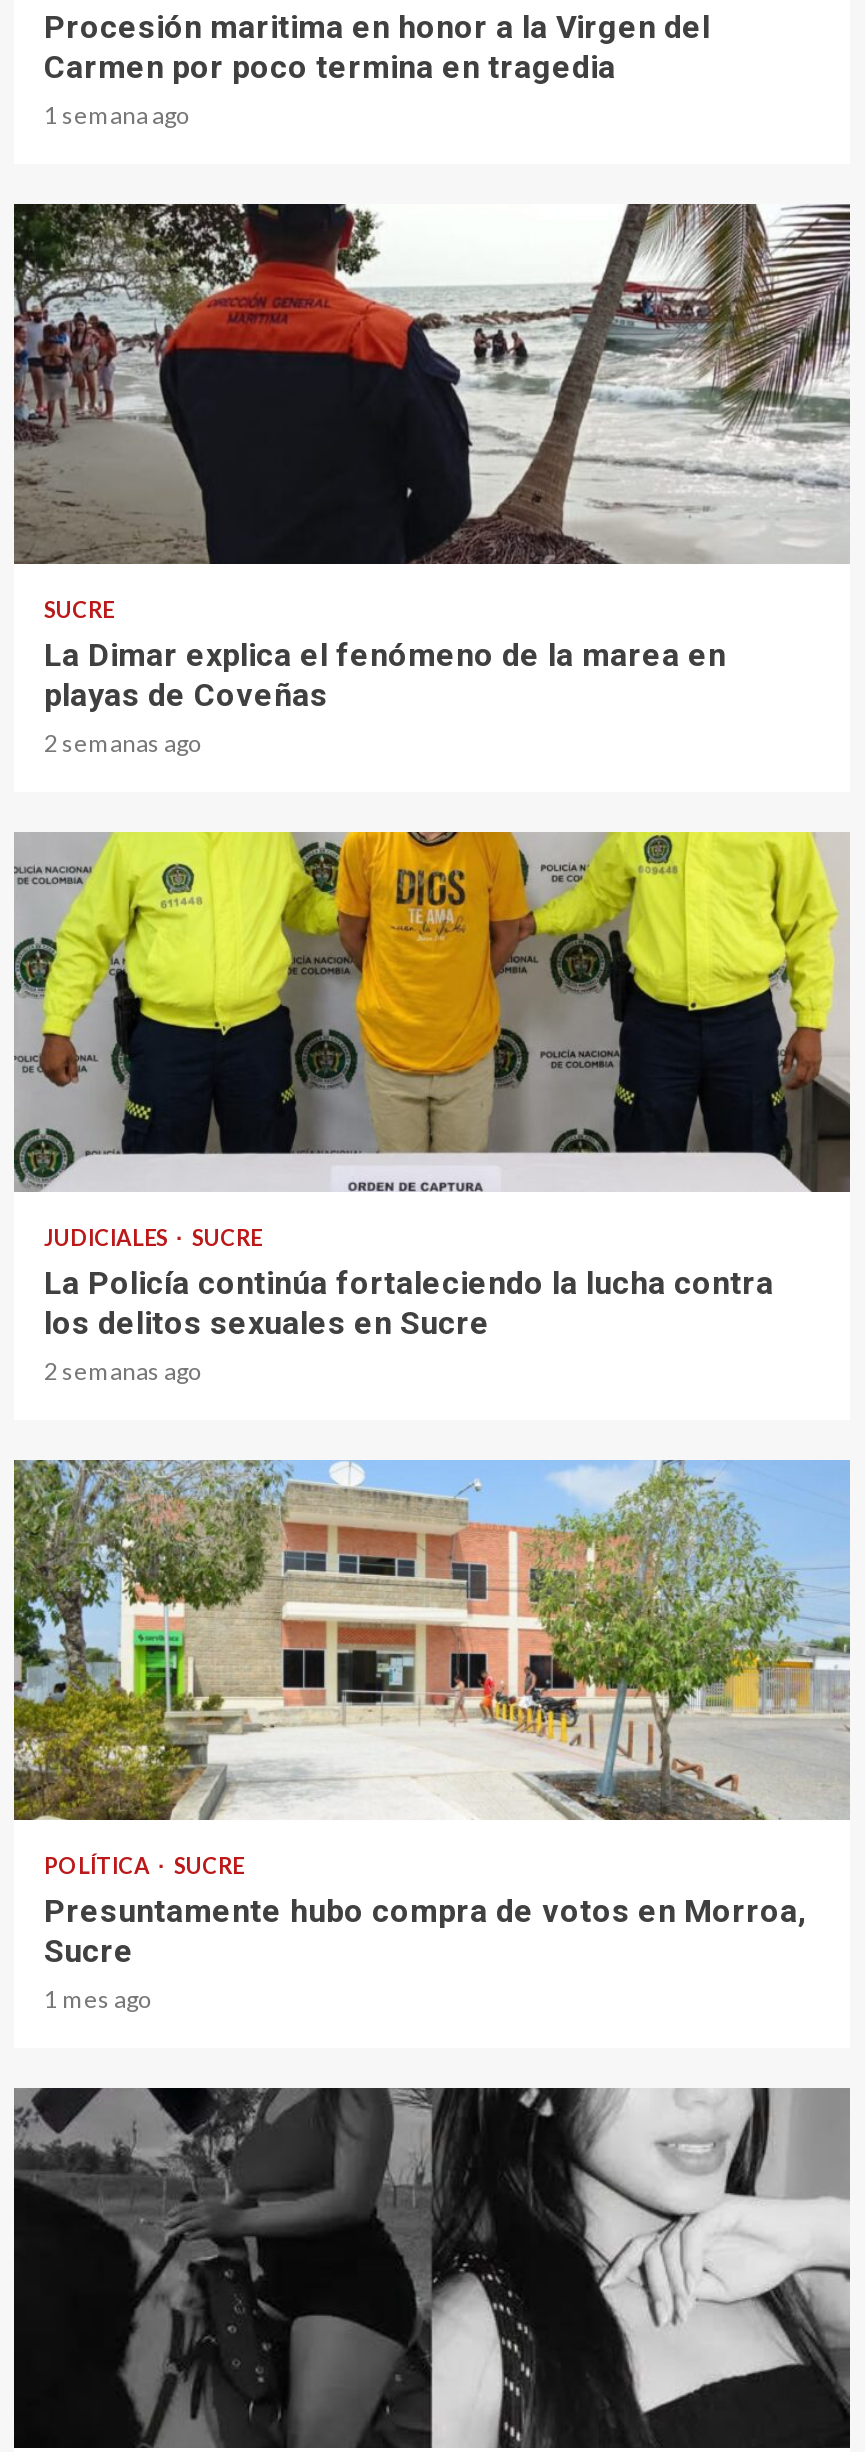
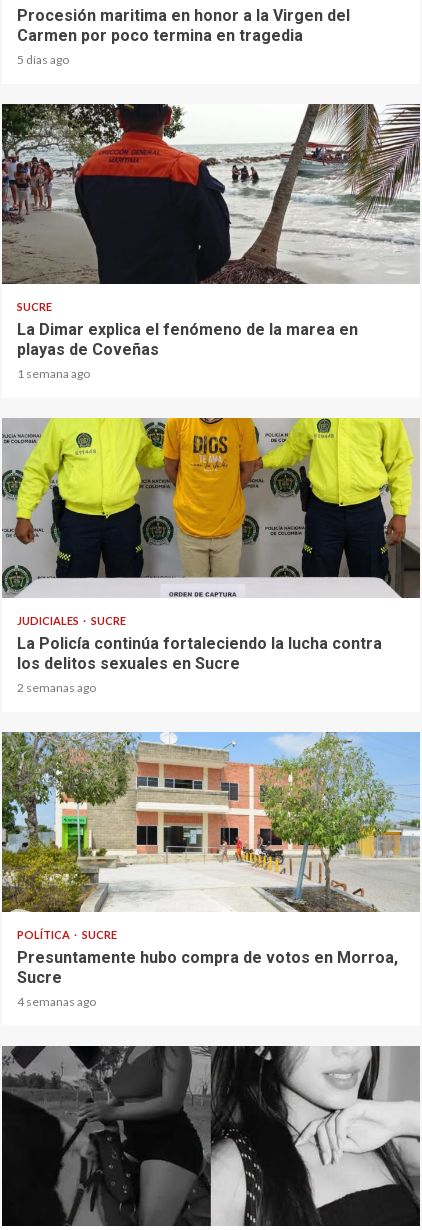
[44,100,190,130] 1 semana ago -> [17,52,69,67] 5 días ago
[44,728,202,758] 2 semanas ago -> [17,366,90,381] 1 semana ago
[44,1984,152,2014] 1 mes ago -> [17,994,96,1009] 4 semanas ago

